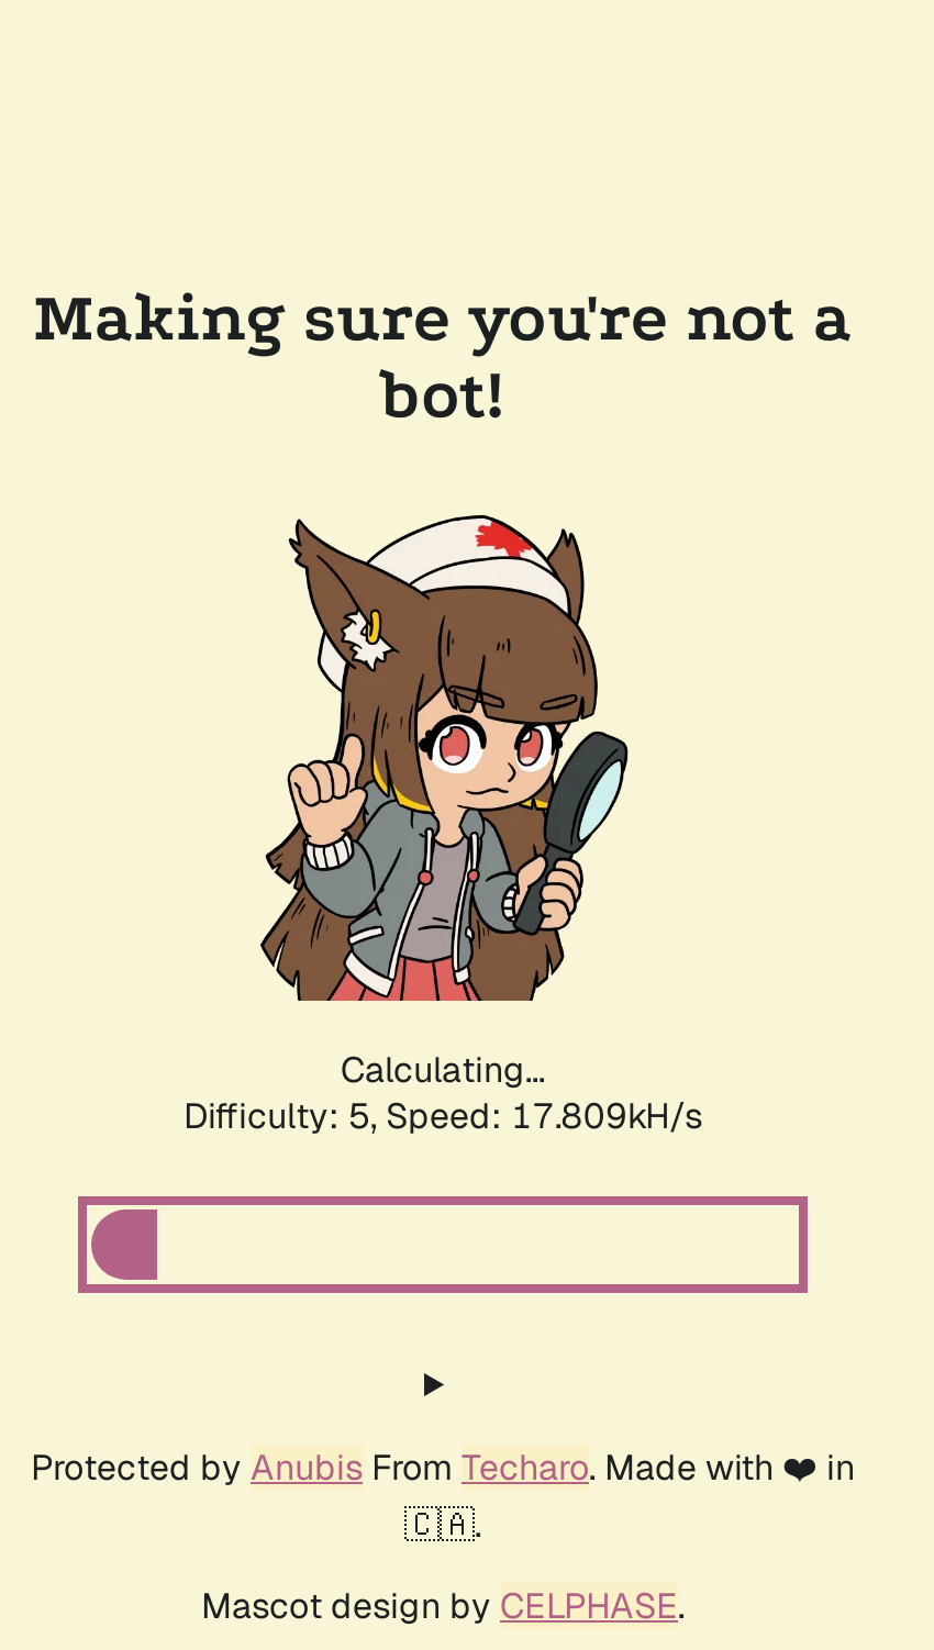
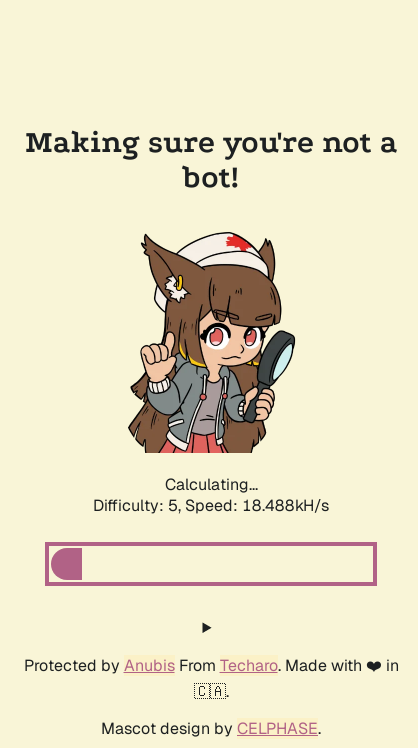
[184,1093,702,1139] Difficulty: 5, Speed: 17.809kH/s -> [93,495,329,516] Difficulty: 5, Speed: 18.488kH/s

